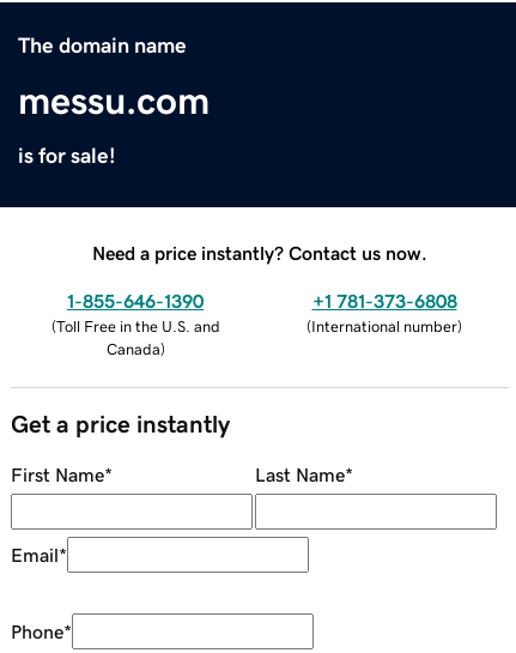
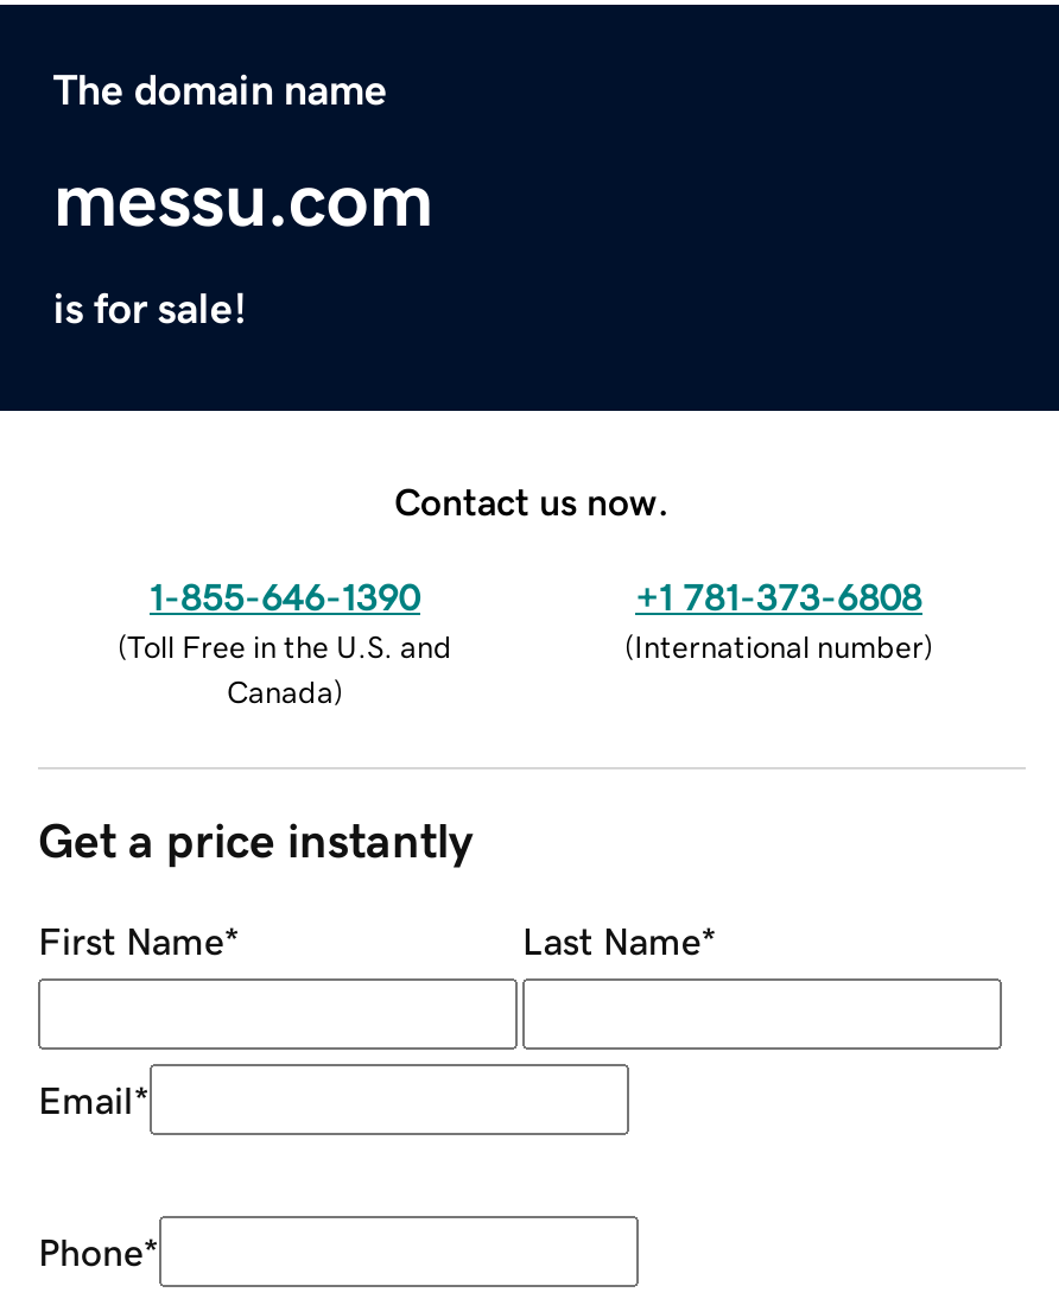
[92,243,427,262] Need a price instantly? Contact us now. -> [394,481,670,519] Contact us now.

